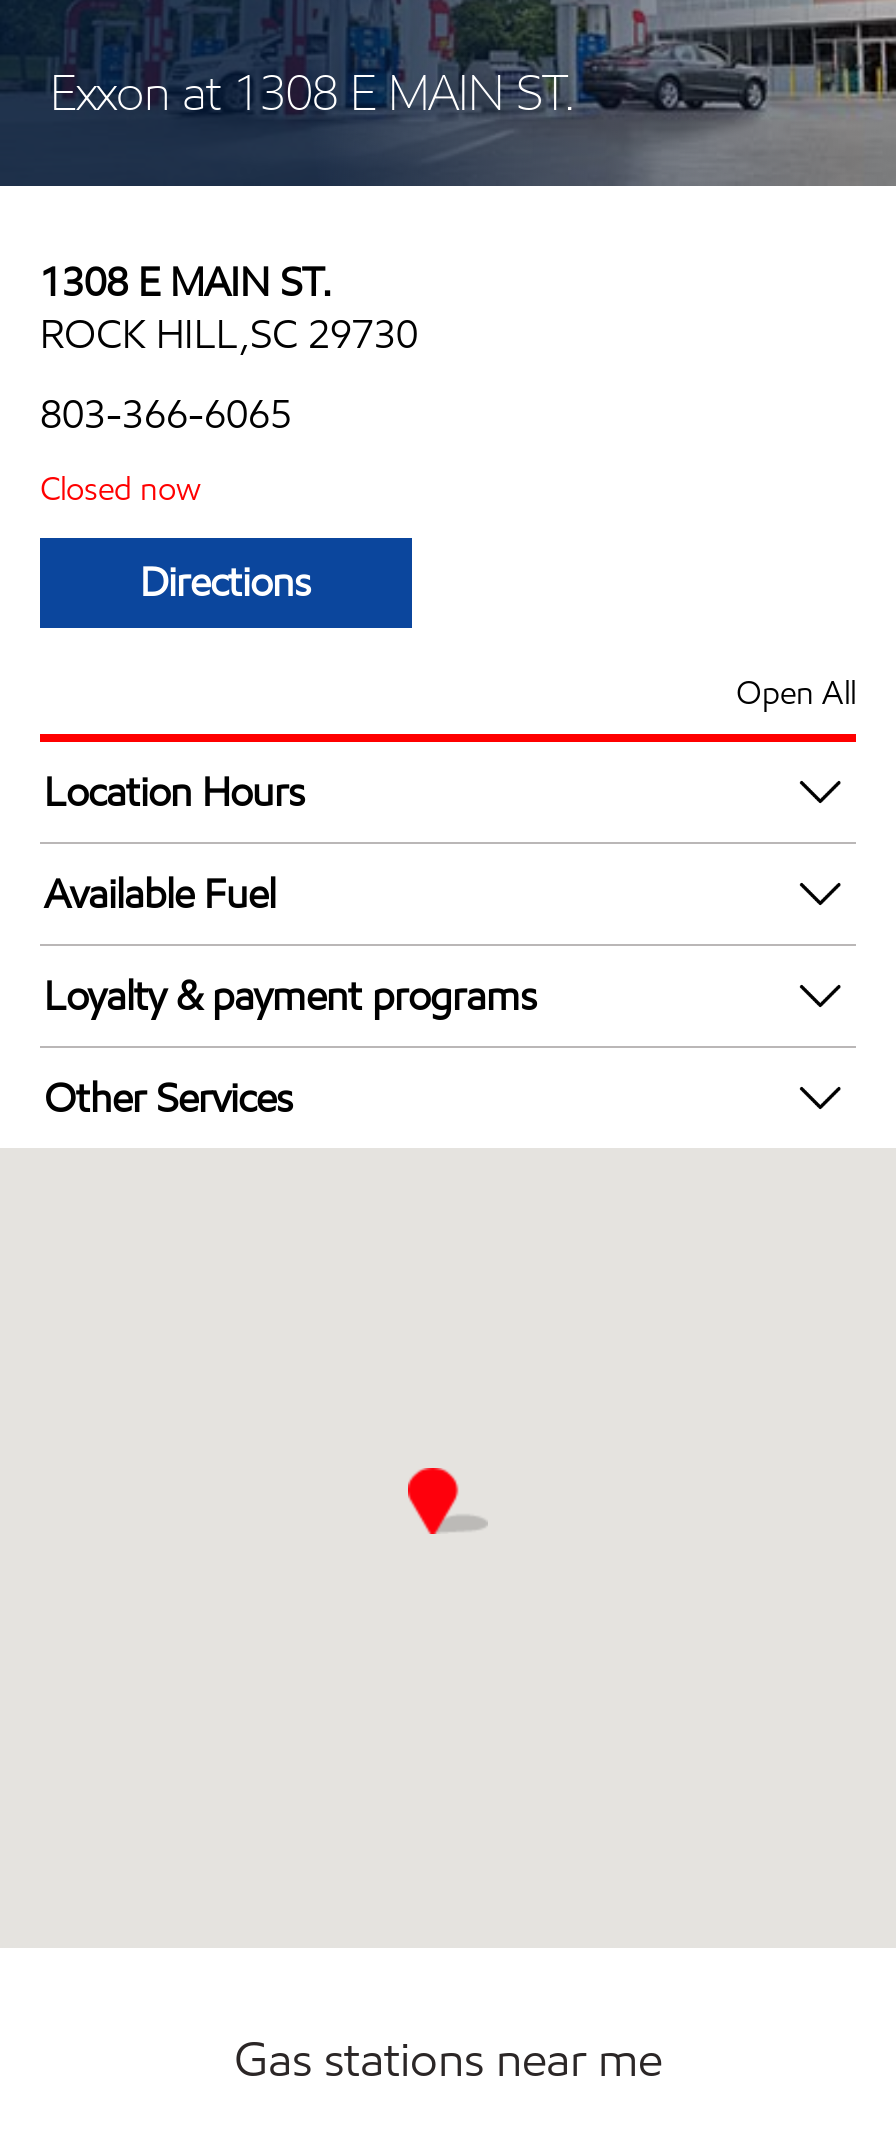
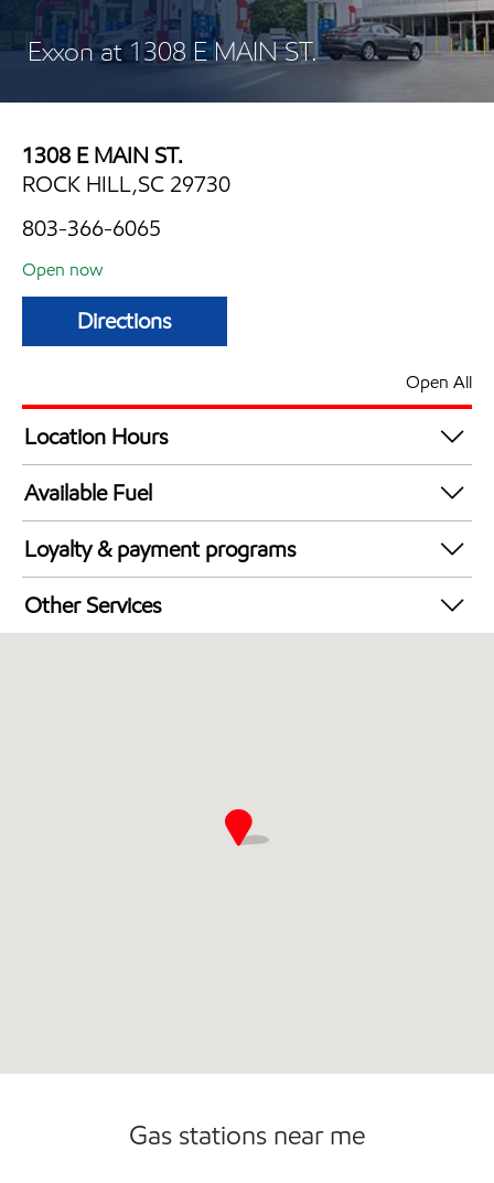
[40,467,202,509] Closed now -> [22,257,104,281] Open now

